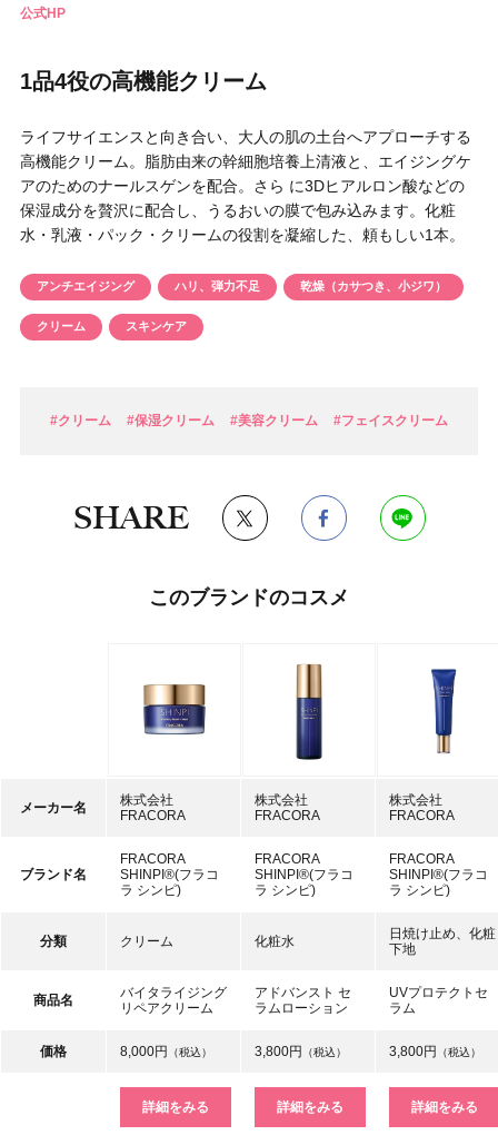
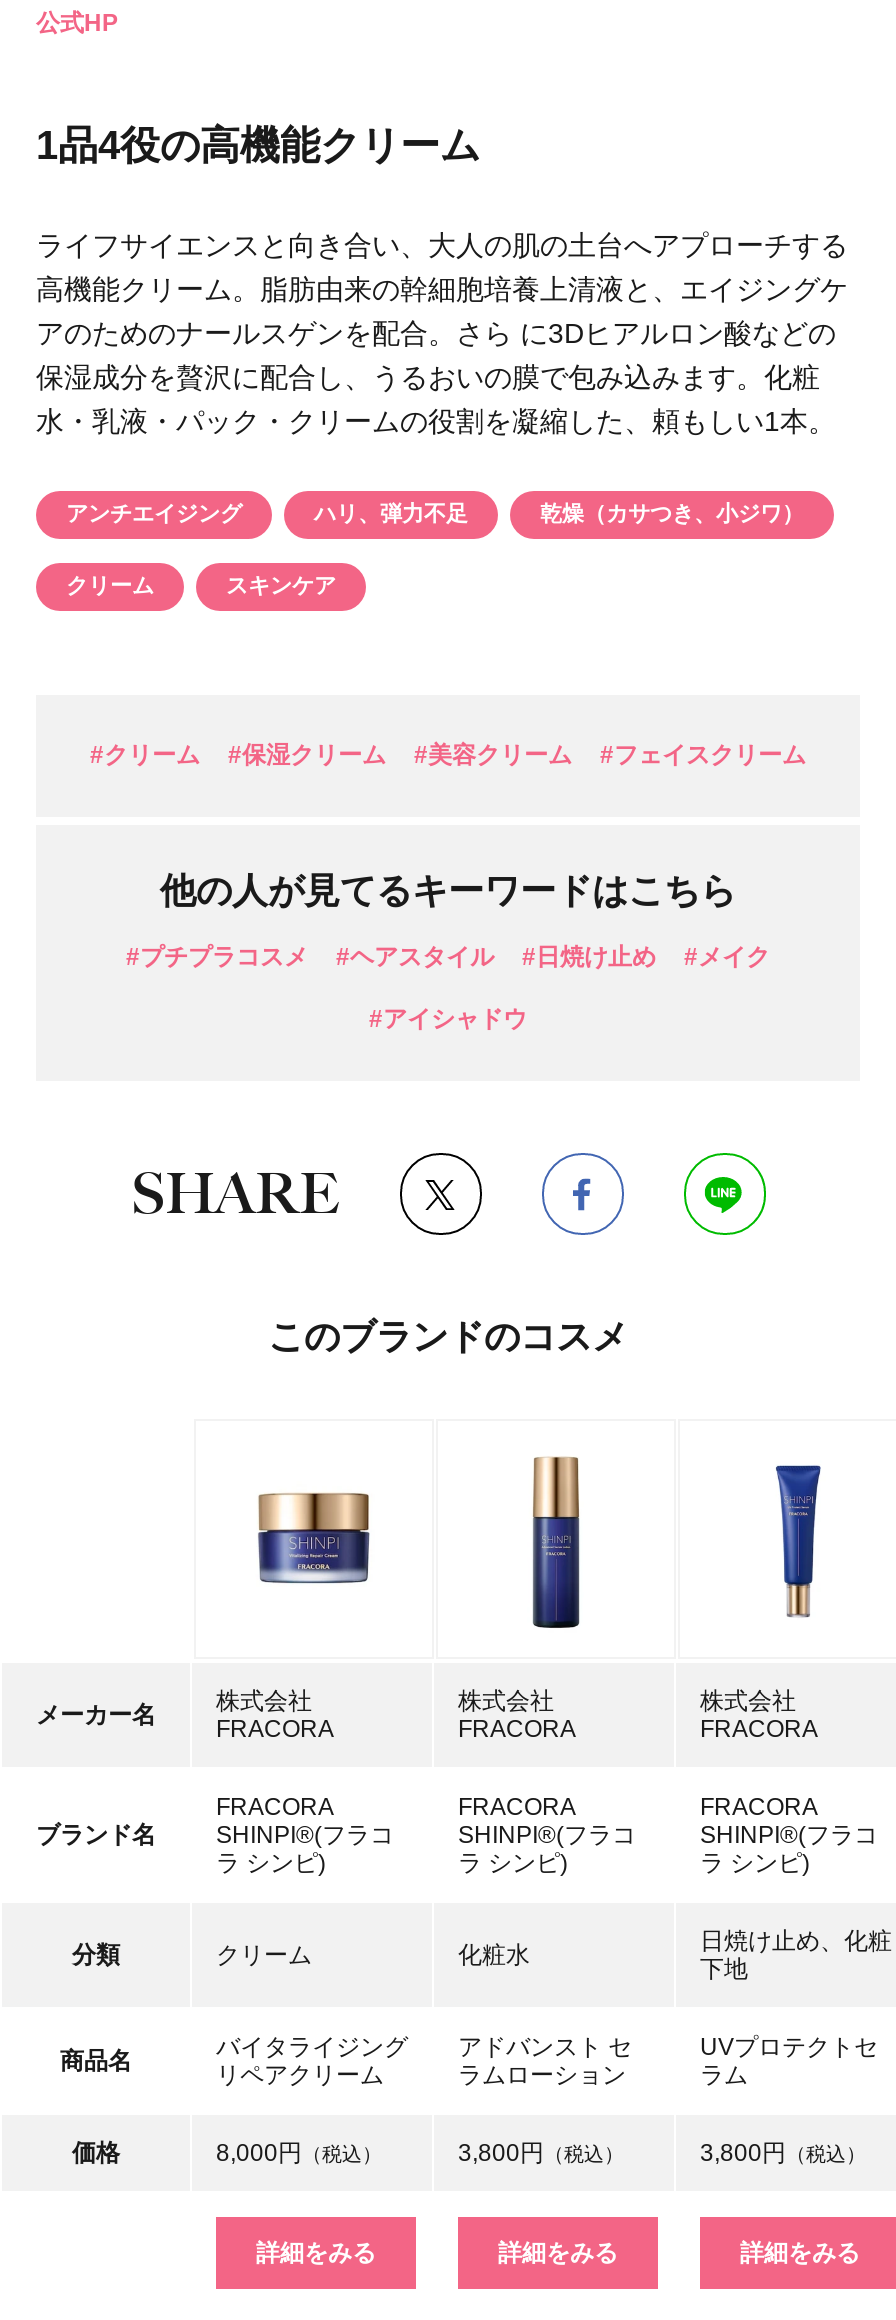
none -> [126,871,770,1033] 他の人が見てるキーワードはこちら | #プチプラコスメ | #ヘアスタイル | #日焼け止め | #メイク | #アイシャドウ

